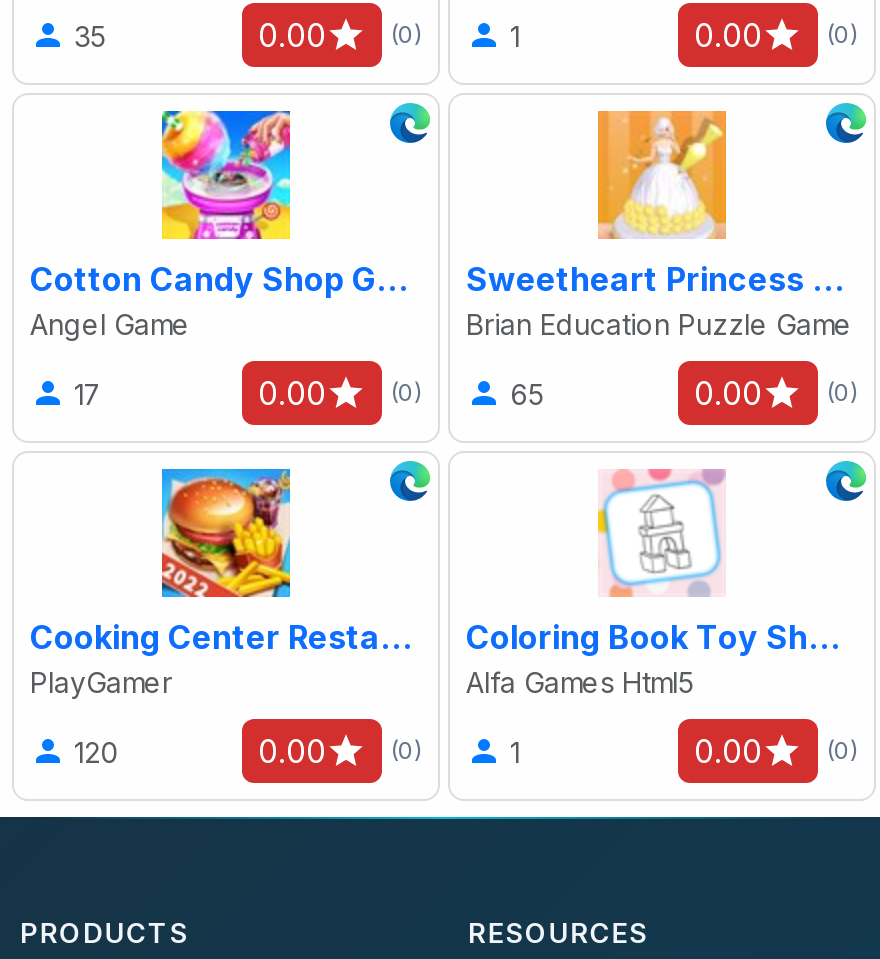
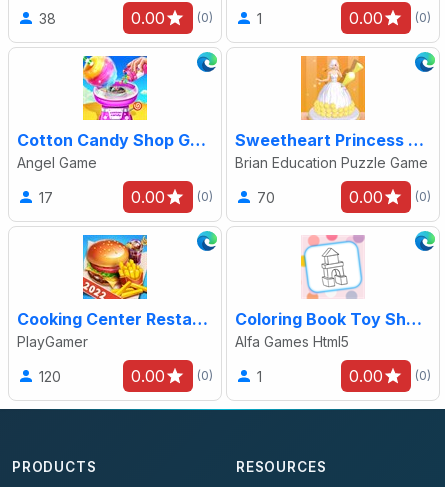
[74,19,106,53] 35 -> [39,10,56,27] 38
[510,377,544,411] 65 -> [257,189,275,206] 70

